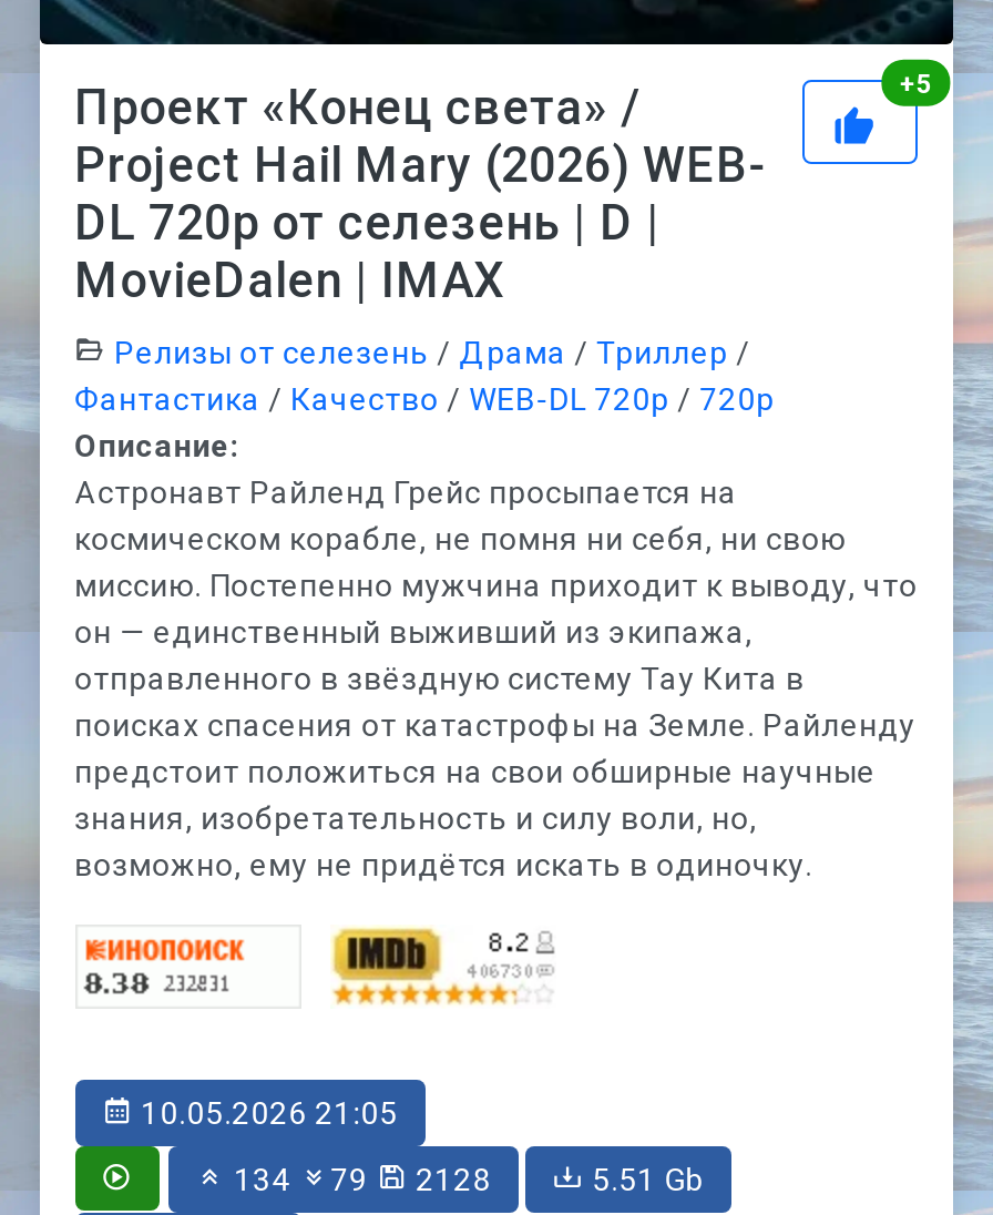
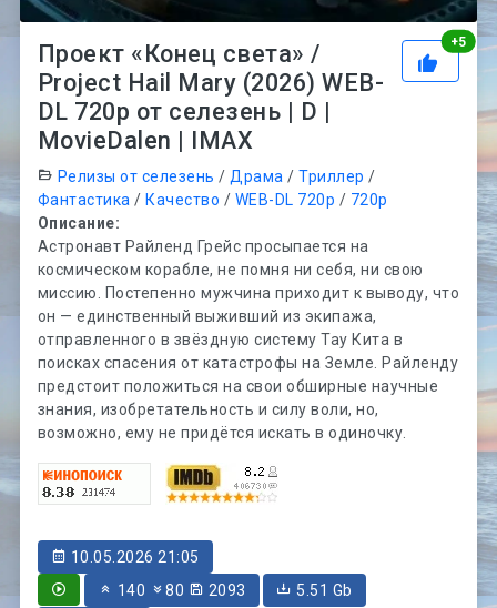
[226,1163,298,1198] 134 -> [113,582,149,600] 140
[330,1163,376,1198] 79 -> [165,582,188,600] 80
[408,1163,491,1198] 2128 -> [204,582,246,600] 2093

